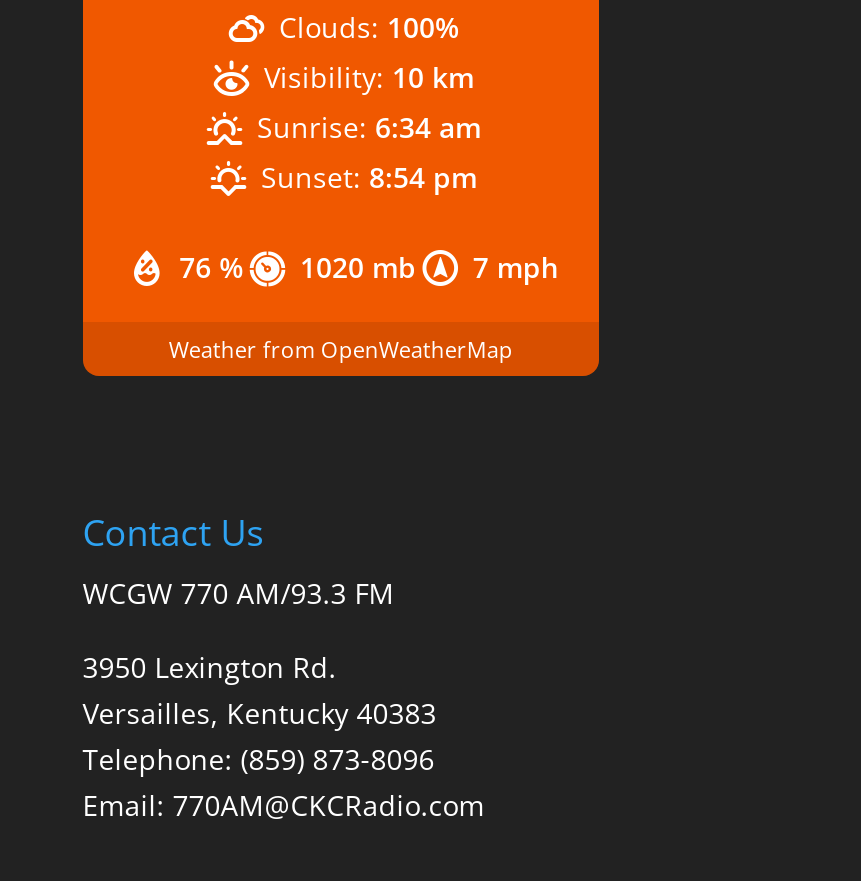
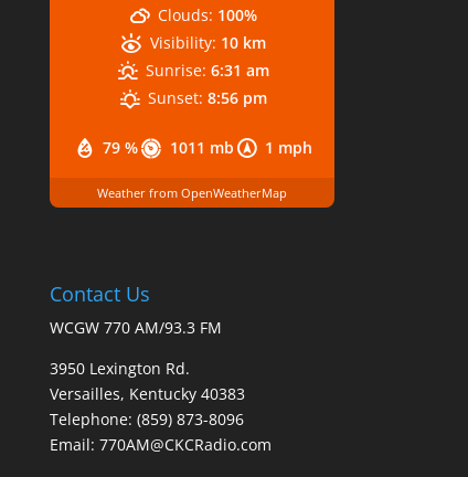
[257,108,481,146] Sunrise: 6:34 am -> [146,60,269,81] Sunrise: 6:31 am
[261,158,477,196] Sunset: 8:54 pm -> [148,87,267,108] Sunset: 8:56 pm
[179,248,243,286] 76 % -> [103,137,138,158] 79 %
[300,248,416,286] 1020 mb -> [169,137,233,158] 1011 mb
[473,248,559,286] 7 mph -> [265,137,312,158] 1 mph

